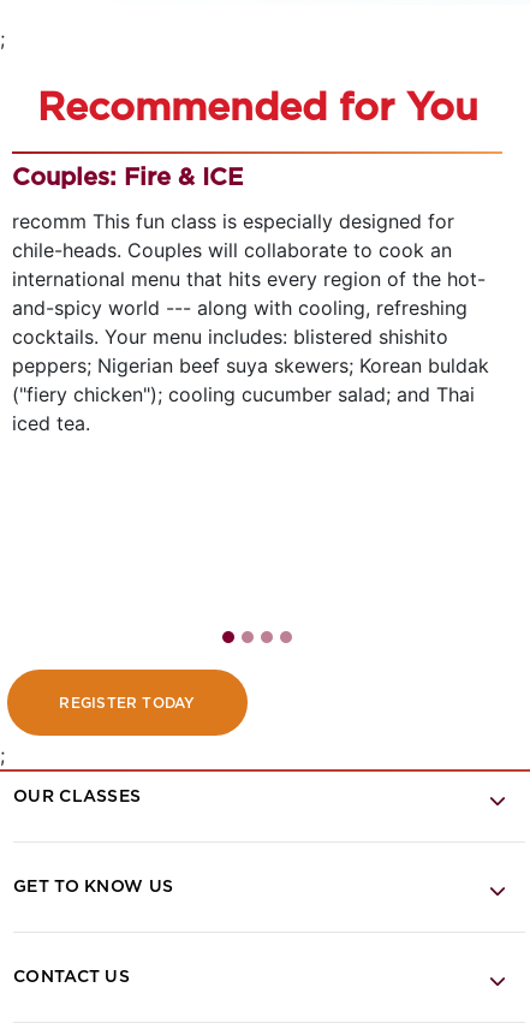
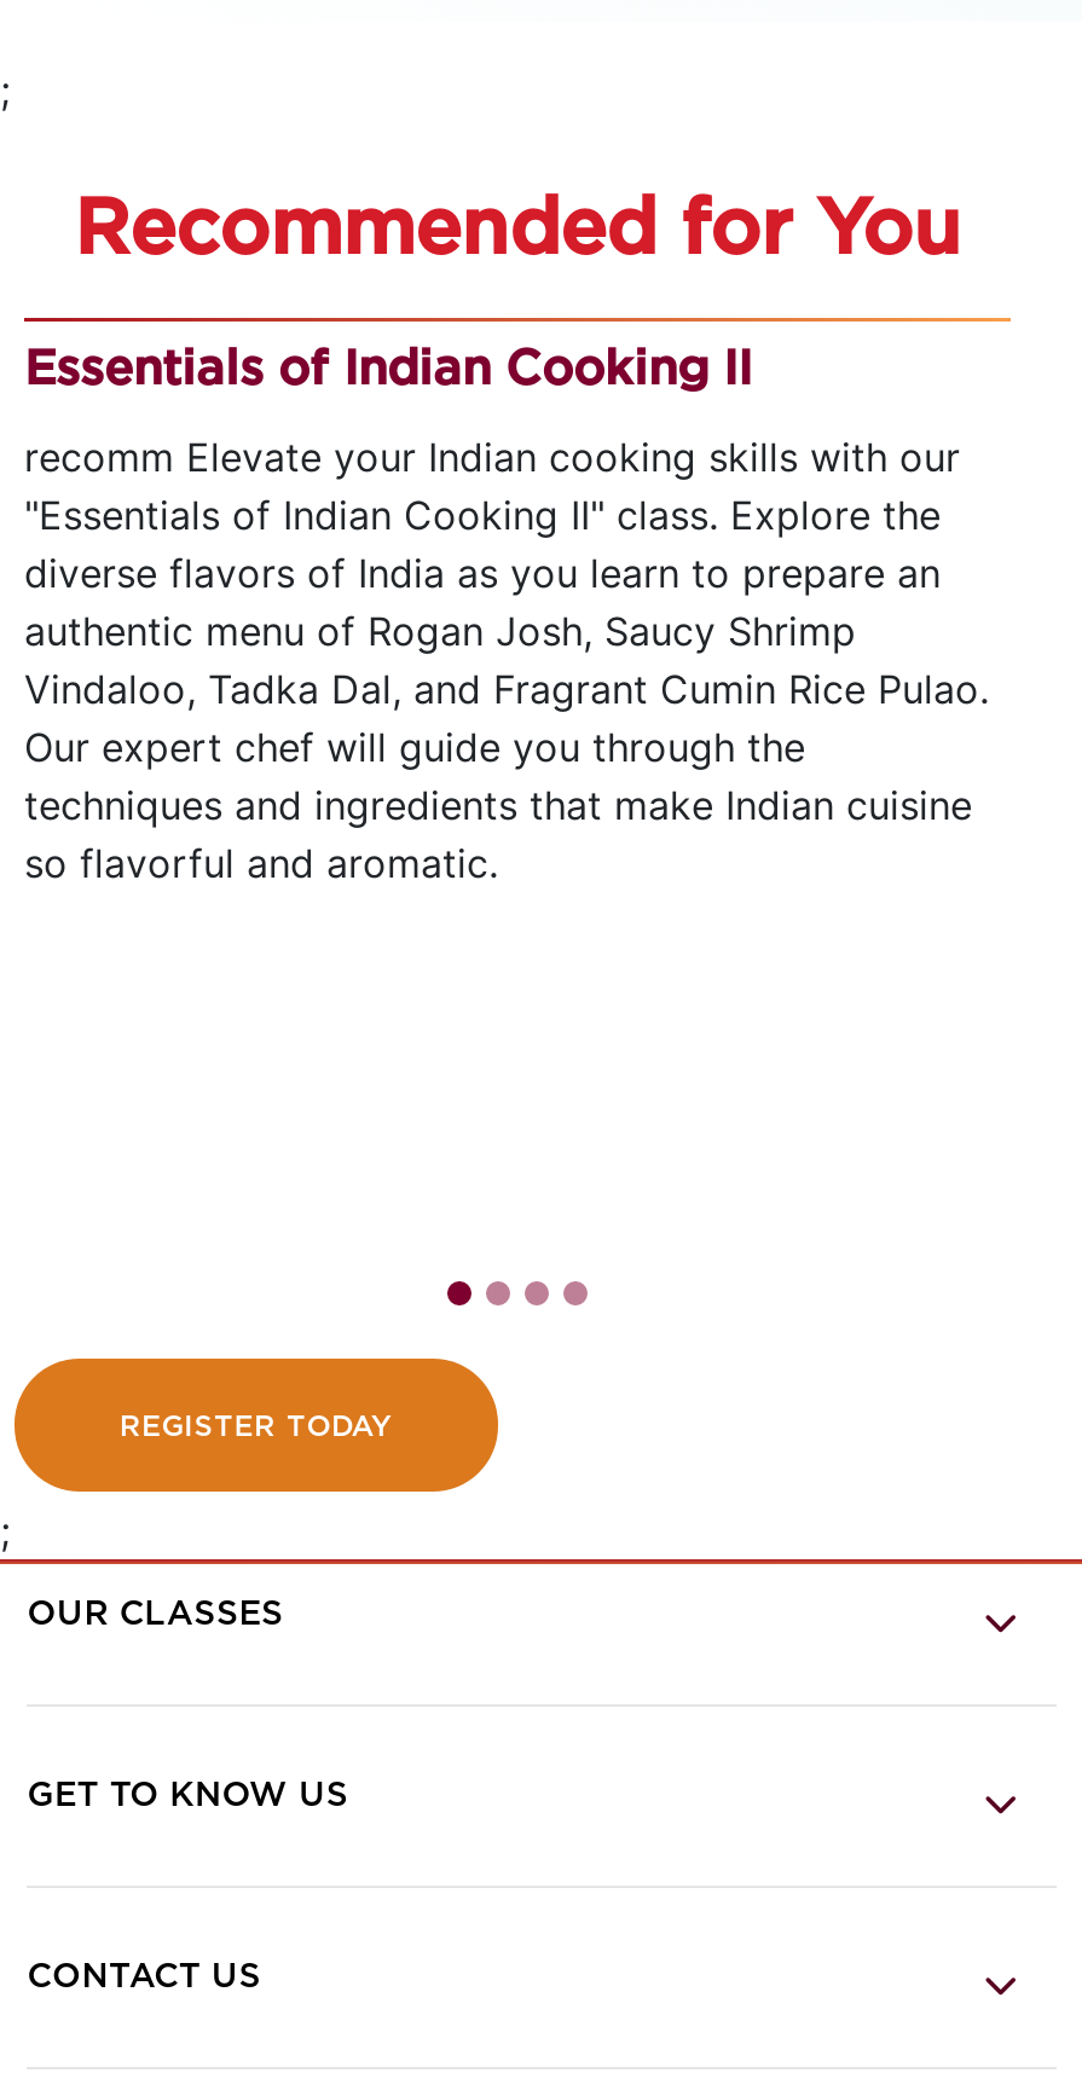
[12,166,243,190] Couples: Fire & ICE -> [24,347,752,395] Essentials of Indian Cooking II
[12,210,489,436] recomm This fun class is especially designed for | chile-heads. Couples will collaborate to cook an | international menu that hits every region of the hot- | and-spicy world --- along with cooling, refreshing | cocktails. Your menu includes: blistered shishito | peppers; Nigerian beef suya skewers; Korean buldak | ("fiery chicken"); cooling cucumber salad; and Thai | iced tea. -> [24,434,989,888] recomm Elevate your Indian cooking skills with our | "Essentials of Indian Cooking II" class. Explore the | diverse flavors of India as you learn to prepare an | authentic menu of Rogan Josh, Saucy Shrimp | Vindaloo, Tadka Dal, and Fragrant Cumin Rice Pulao. | Our expert chef will guide you through the | techniques and ingredients that make Indian cuisine | so flavorful and aromatic.

